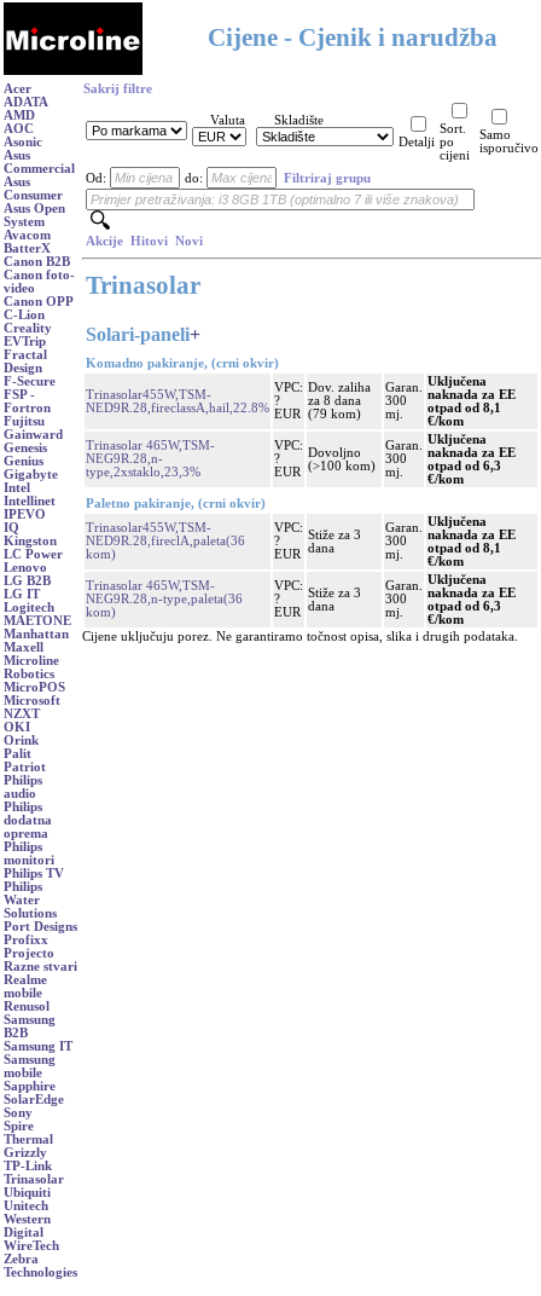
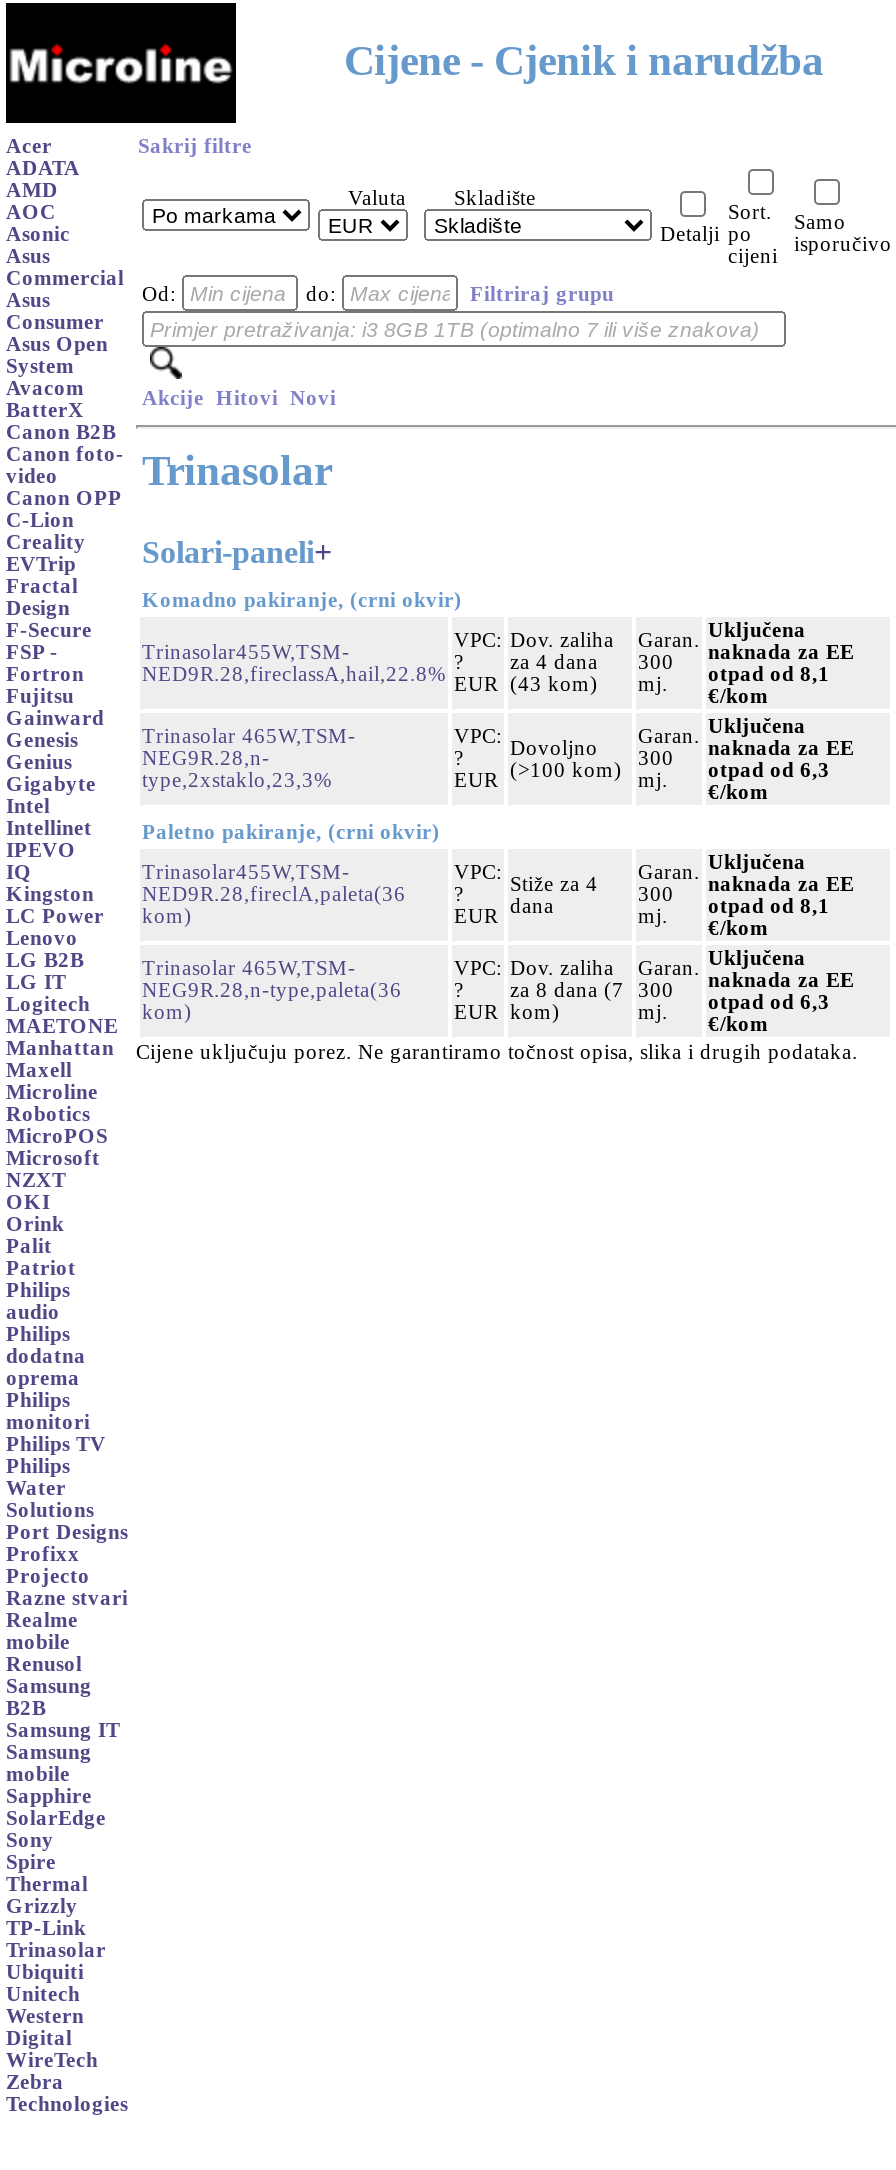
[308,388,516,407] za 8 dana 300 naknada za EE -> [510,640,854,672] za 4 dana 300 naknada za EE
[86,401,501,420] NED9R.28,fireclassA,hail,22.8% EUR (79 kom) mj. otpad od 8,1 -> [142,662,830,694] NED9R.28,fireclassA,hail,22.8% EUR (43 kom) mj. otpad od 8,1
[308,528,516,547] Stiže za 3 300 naknada za EE -> [510,872,854,904] Stiže za 4 300 naknada za EE
[308,586,361,613] Stiže za 3 | dana -> [510,956,624,1022] Dov. zaliha | za 8 dana (7 | kom)

